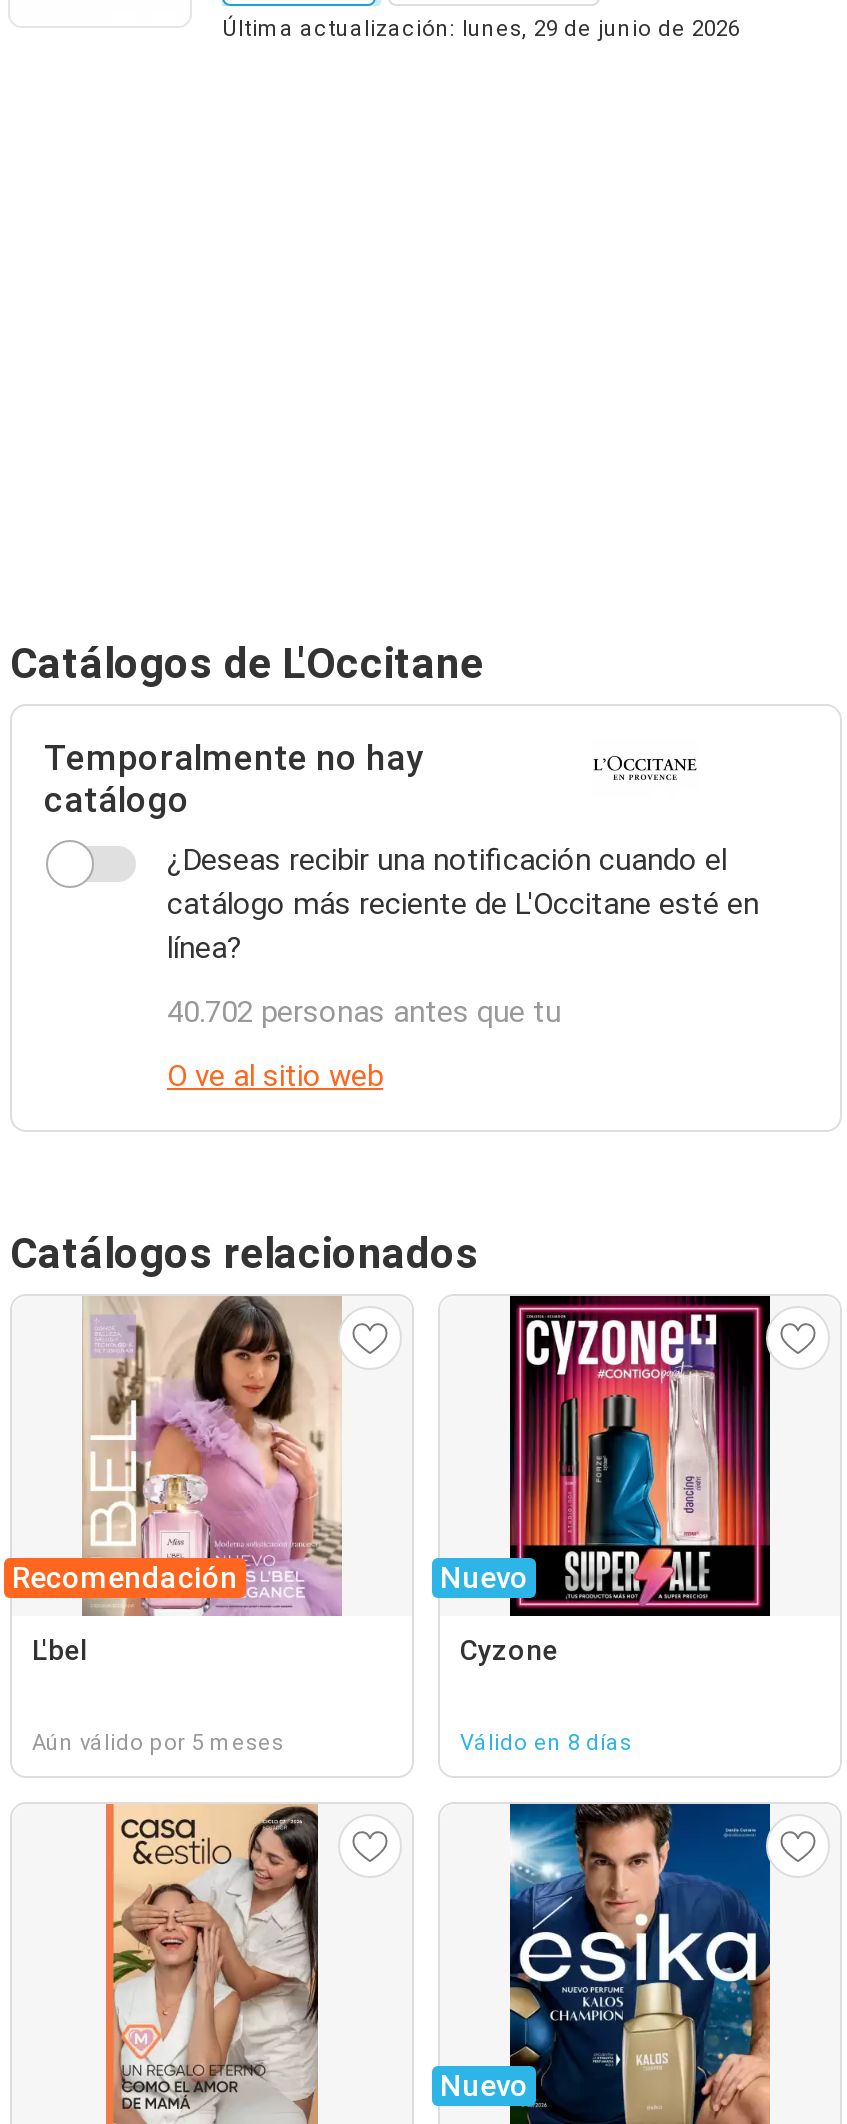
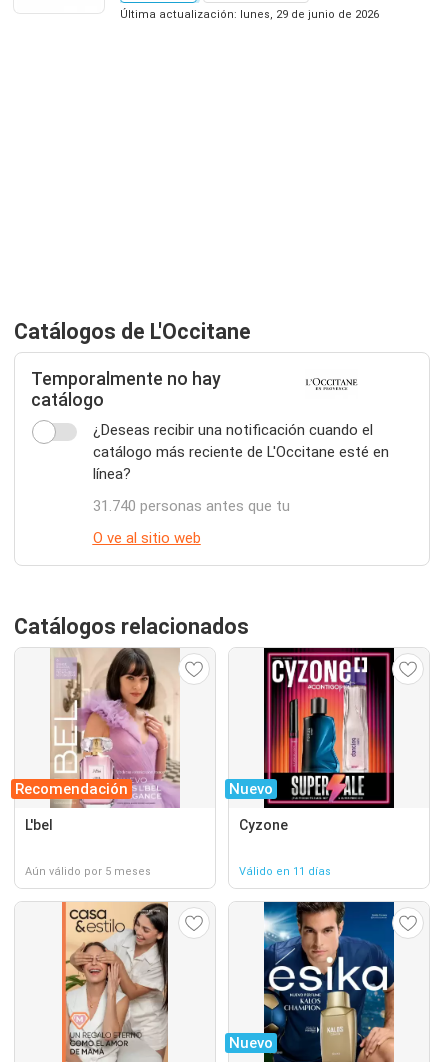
[167,994,561,1030] 40.702 personas antes que tu -> [92,497,289,515] 31.740 personas antes que tu
[460,1730,632,1756] Válido en 8 días -> [239,865,331,878] Válido en 11 días

